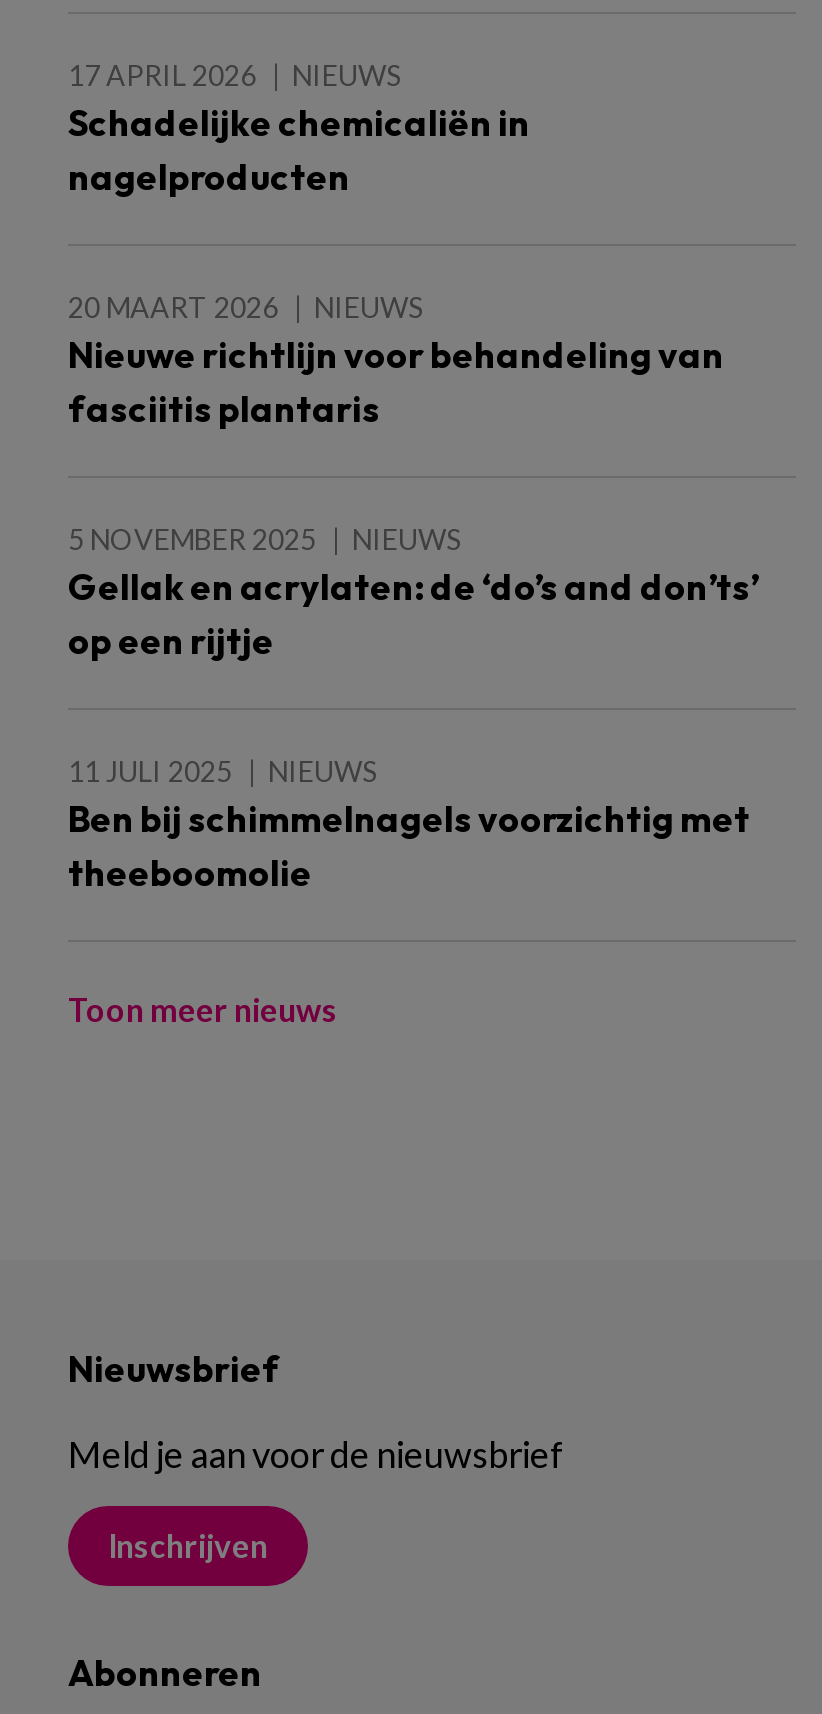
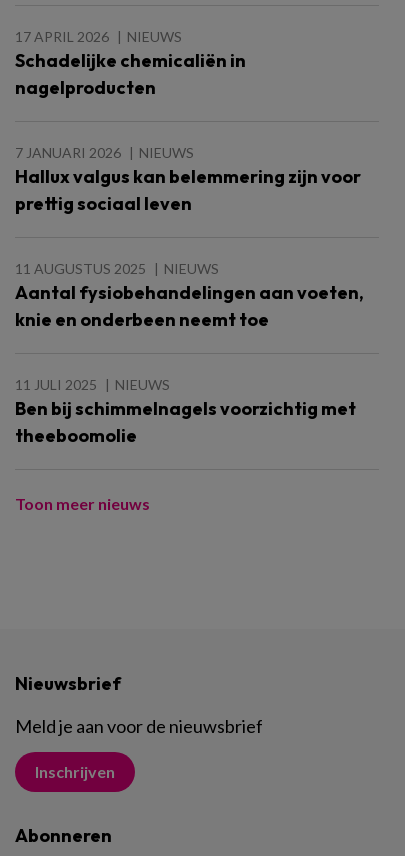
[68,289,424,323] 20 MAART 2026 NIEUWS -> [15,144,194,161] 7 JANUARI 2026 NIEUWS
[68,331,724,431] Nieuwe richtlijn voor behandeling van | fasciitis plantaris -> [15,165,361,215] Hallux valgus kan belemmering zijn voor | prettig sociaal leven
[68,521,462,555] 5 NOVEMBER 2025 NIEUWS -> [15,260,219,277] 11 AUGUSTUS 2025 NIEUWS
[68,563,758,663] Gellak en acrylaten: de ‘do’s and don’ts’ | op een rijtje -> [15,281,364,331] Aantal fysiobehandelingen aan voeten, | knie en onderbeen neemt toe

